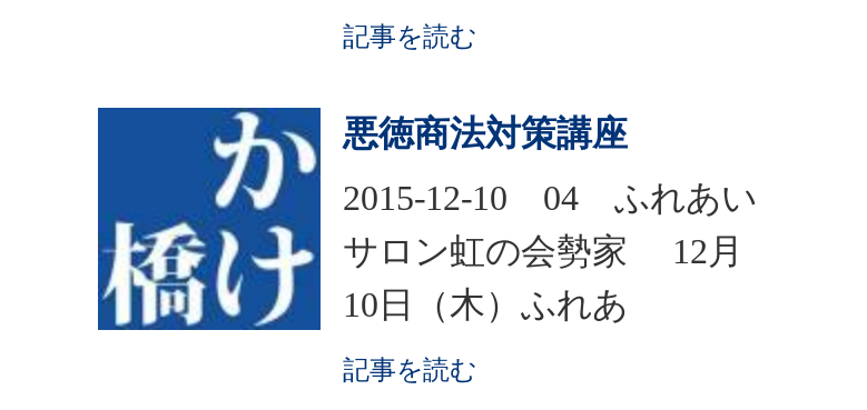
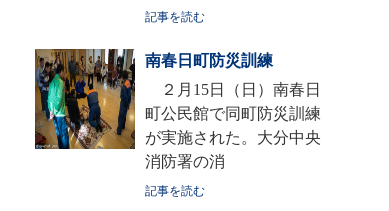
[96,106,628,332] [image] | 悪徳商法対策講座 -> [34,48,273,150] [image] | 南春日町防災訓練
[343,179,757,323] 2015-12-10 04 ふれあい | サロン虹の会勢家 12月 | 10日（木）ふれあ -> [145,81,321,170] ２月15日（日）南春日 | 町公民館で同町防災訓練 | が実施された。大分中央 | 消防署の消

